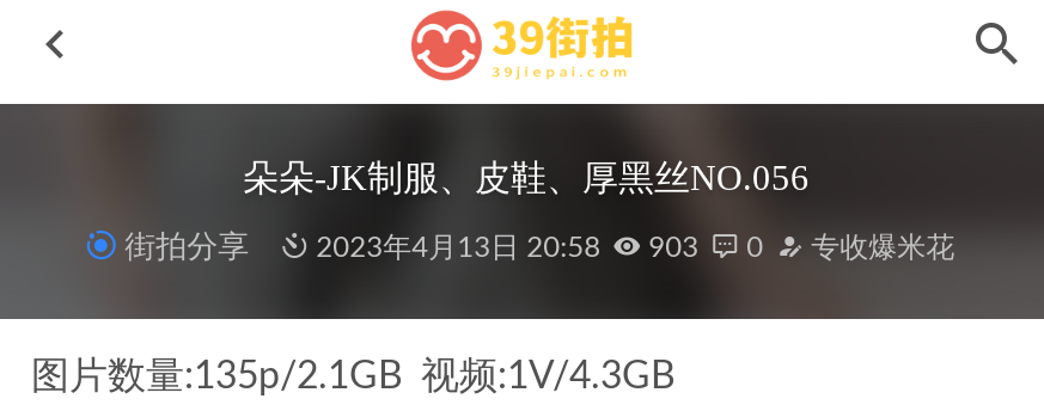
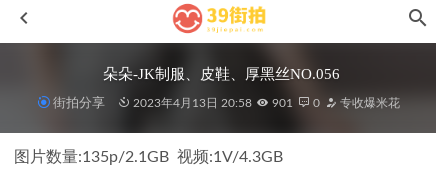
[309,232,955,260] 2023年4月13日 20:58 903 0 专收爆米花 -> [130,96,400,108] 2023年4月13日 20:58 901 0 专收爆米花

